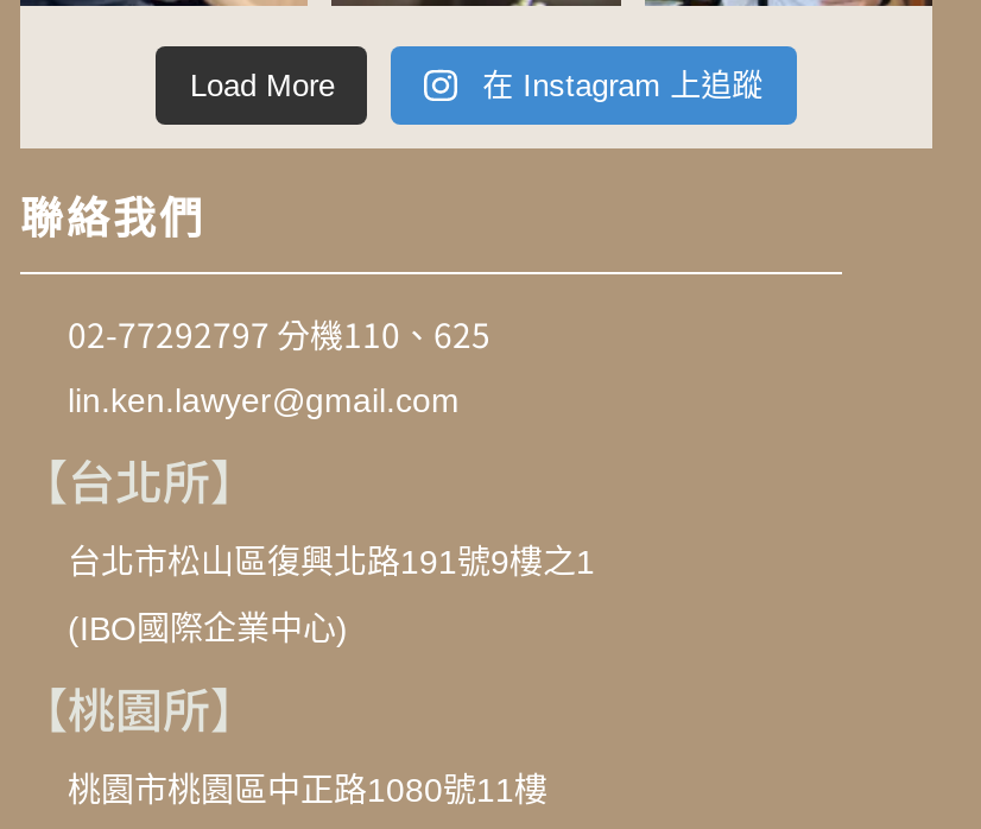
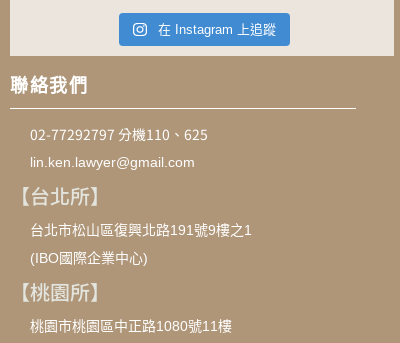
[190,68,335,104] Load More -> none

